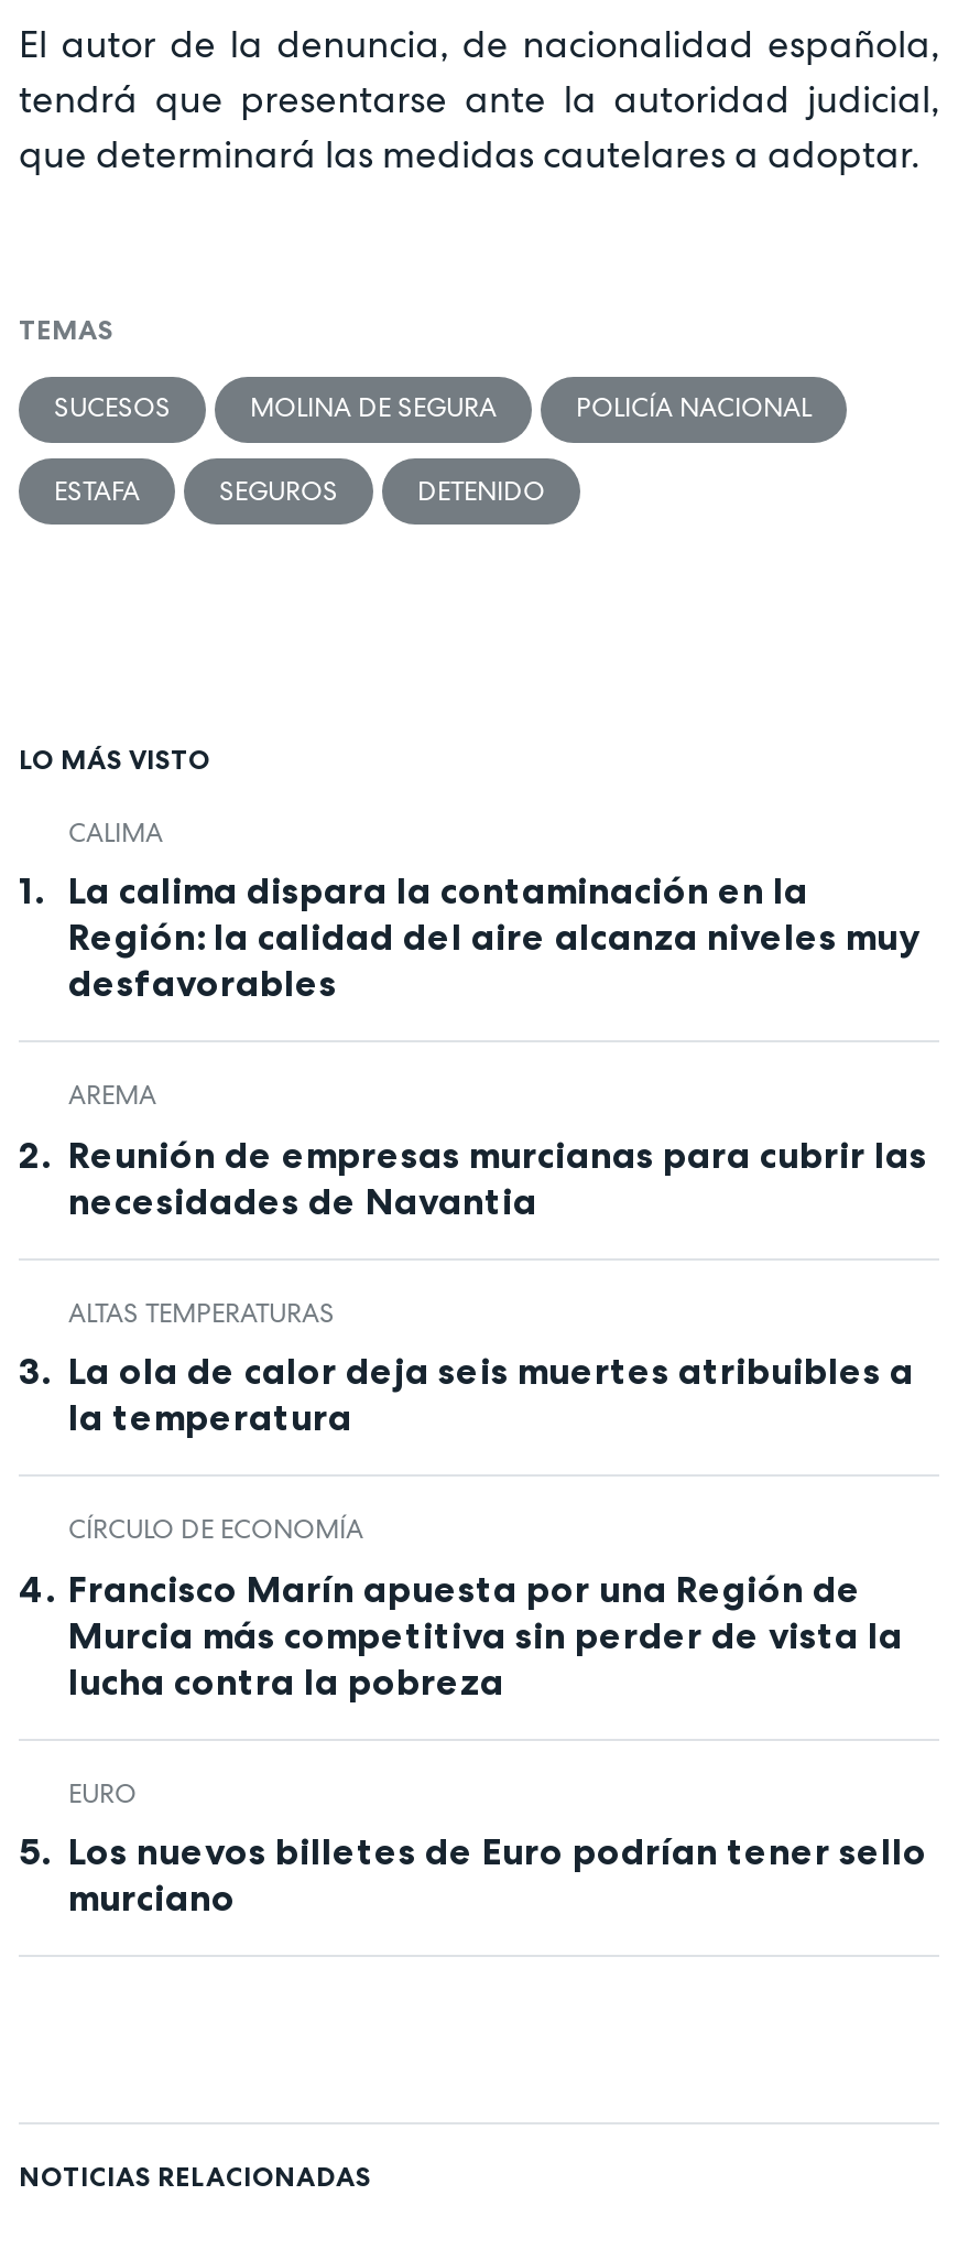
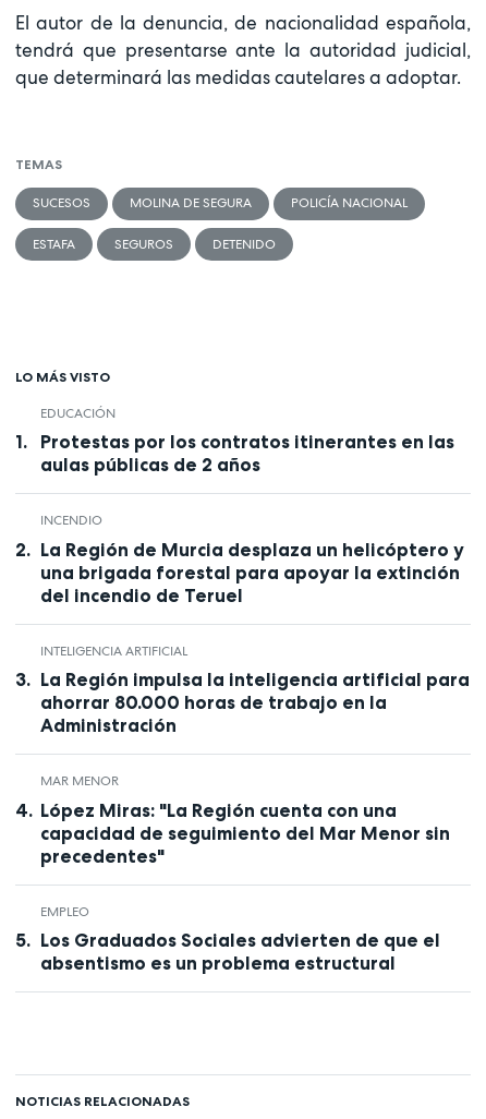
[68,815,921,1006] CALIMA | La calima dispara la contaminación en la | Región: la calidad del aire alcanza niveles muy | desfavorables -> [40,405,454,476] EDUCACIÓN | Protestas por los contratos itinerantes en las | aulas públicas de 2 años
[68,1079,927,1223] AREMA | Reunión de empresas murcianas para cubrir las | necesidades de Navantia -> [40,512,464,606] INCENDIO | La Región de Murcia desplaza un helicóptero y | una brigada forestal para apoyar la extinción | del incendio de Teruel
[68,1296,914,1440] ALTAS TEMPERATURAS | La ola de calor deja seis muertes atribuibles a | la temperatura -> [40,642,469,737] INTELIGENCIA ARTIFICIAL | La Región impulsa la inteligencia artificial para | ahorrar 80.000 horas de trabajo en la | Administración
[68,1513,903,1703] CÍRCULO DE ECONOMÍA | Francisco Marín apuesta por una Región de | Murcia más competitiva sin perder de vista la | lucha contra la pobreza -> [40,773,449,867] MAR MENOR | López Miras: "La Región cuenta con una | capacidad de seguimiento del Mar Menor sin | precedentes"
[68,1776,927,1920] EURO | Los nuevos billetes de Euro podrían tener sello | murciano -> [40,903,440,974] EMPLEO | Los Graduados Sociales advierten de que el | absentismo es un problema estructural

